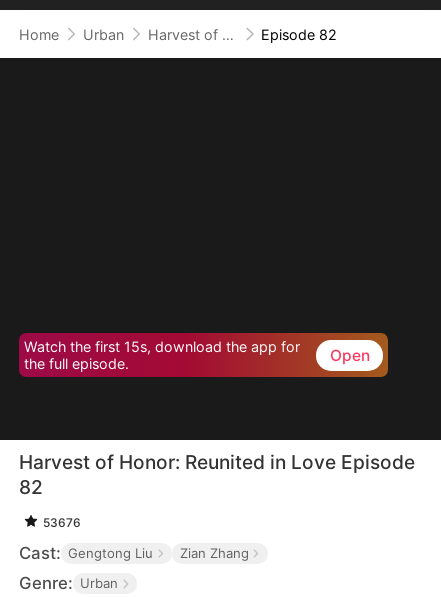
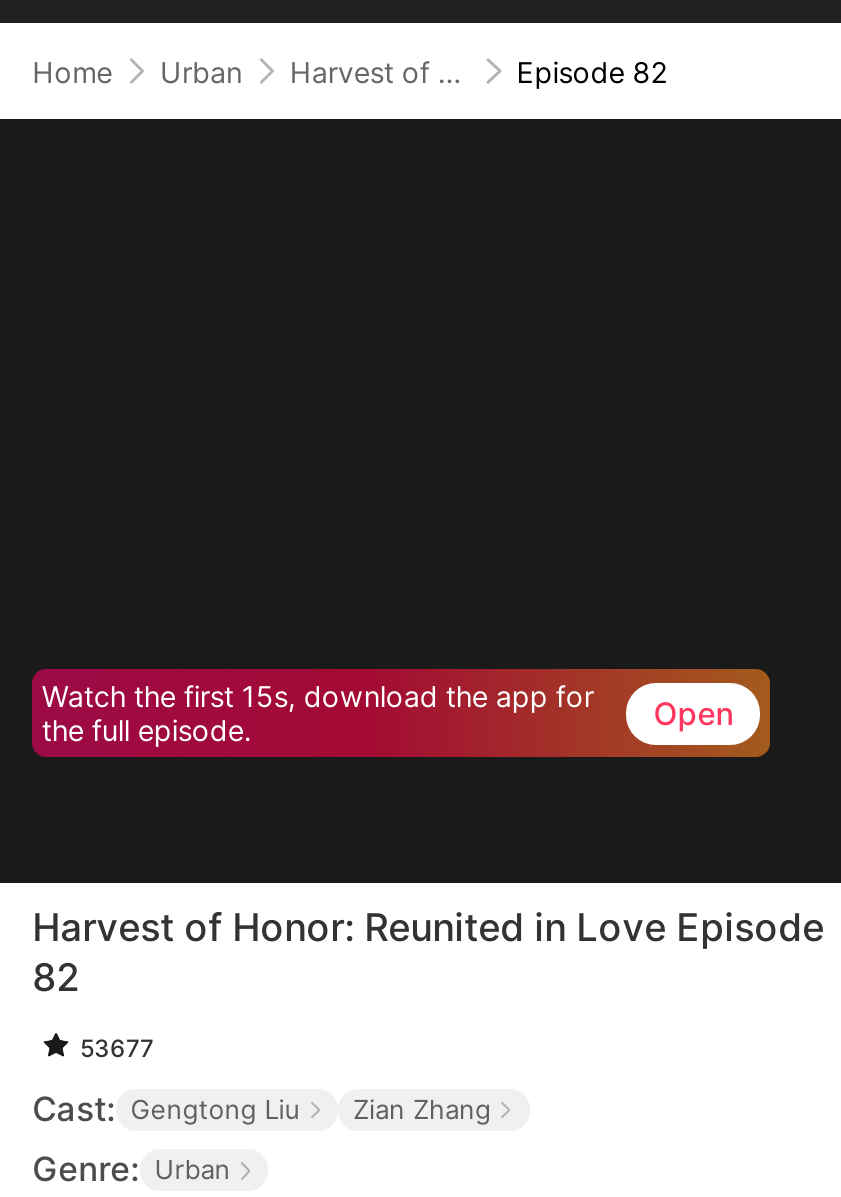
[43,515,81,530] 53676 -> [80,1032,154,1062] 53677

